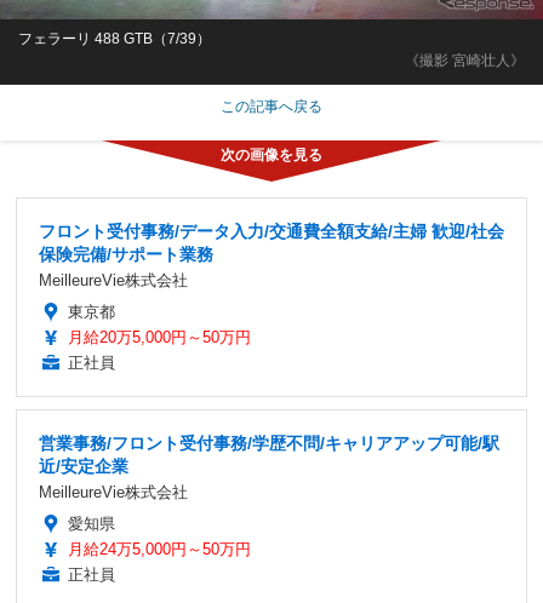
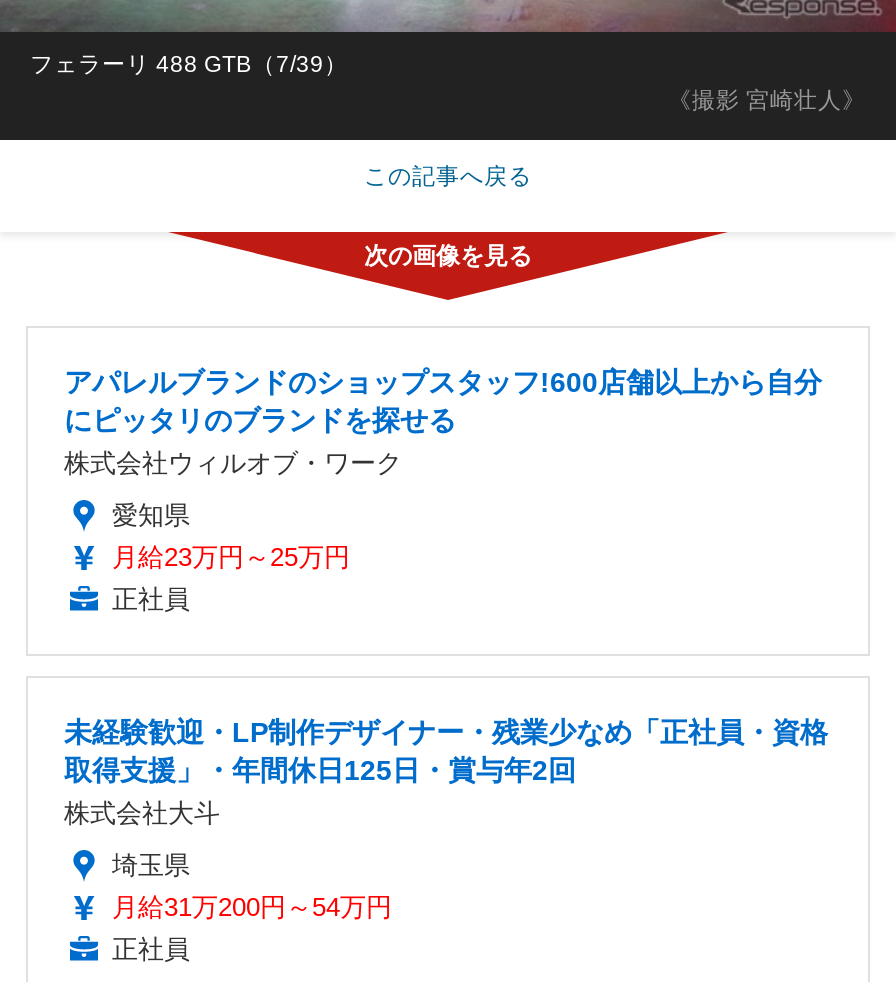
[39,221,504,289] フロント受付事務/データ入力/交通費全額支給/主婦 歓迎/社会 | 保険完備/サポート業務 | MeilleureVie株式会社 -> [64,365,822,477] アパレルブランドのショップスタッフ!600店舗以上から自分 | にピッタリのブランドを探せる | 株式会社ウィルオブ・ワーク
[68,302,251,346] 東京都 | 月給20万5,000円～50万円 -> [112,499,350,571] 愛知県 | 月給23万円～25万円
[39,433,499,501] 営業事務/フロント受付事務/学歴不問/キャリアアップ可能/駅 | 近/安定企業 | MeilleureVie株式会社 -> [64,715,828,827] 未経験歓迎・LP制作デザイナー・残業少なめ「正社員・資格 | 取得支援」・年間休日125日・賞与年2回 | 株式会社大斗
[68,514,251,558] 愛知県 | 月給24万5,000円～50万円 -> [112,849,392,921] 埼玉県 | 月給31万200円～54万円

